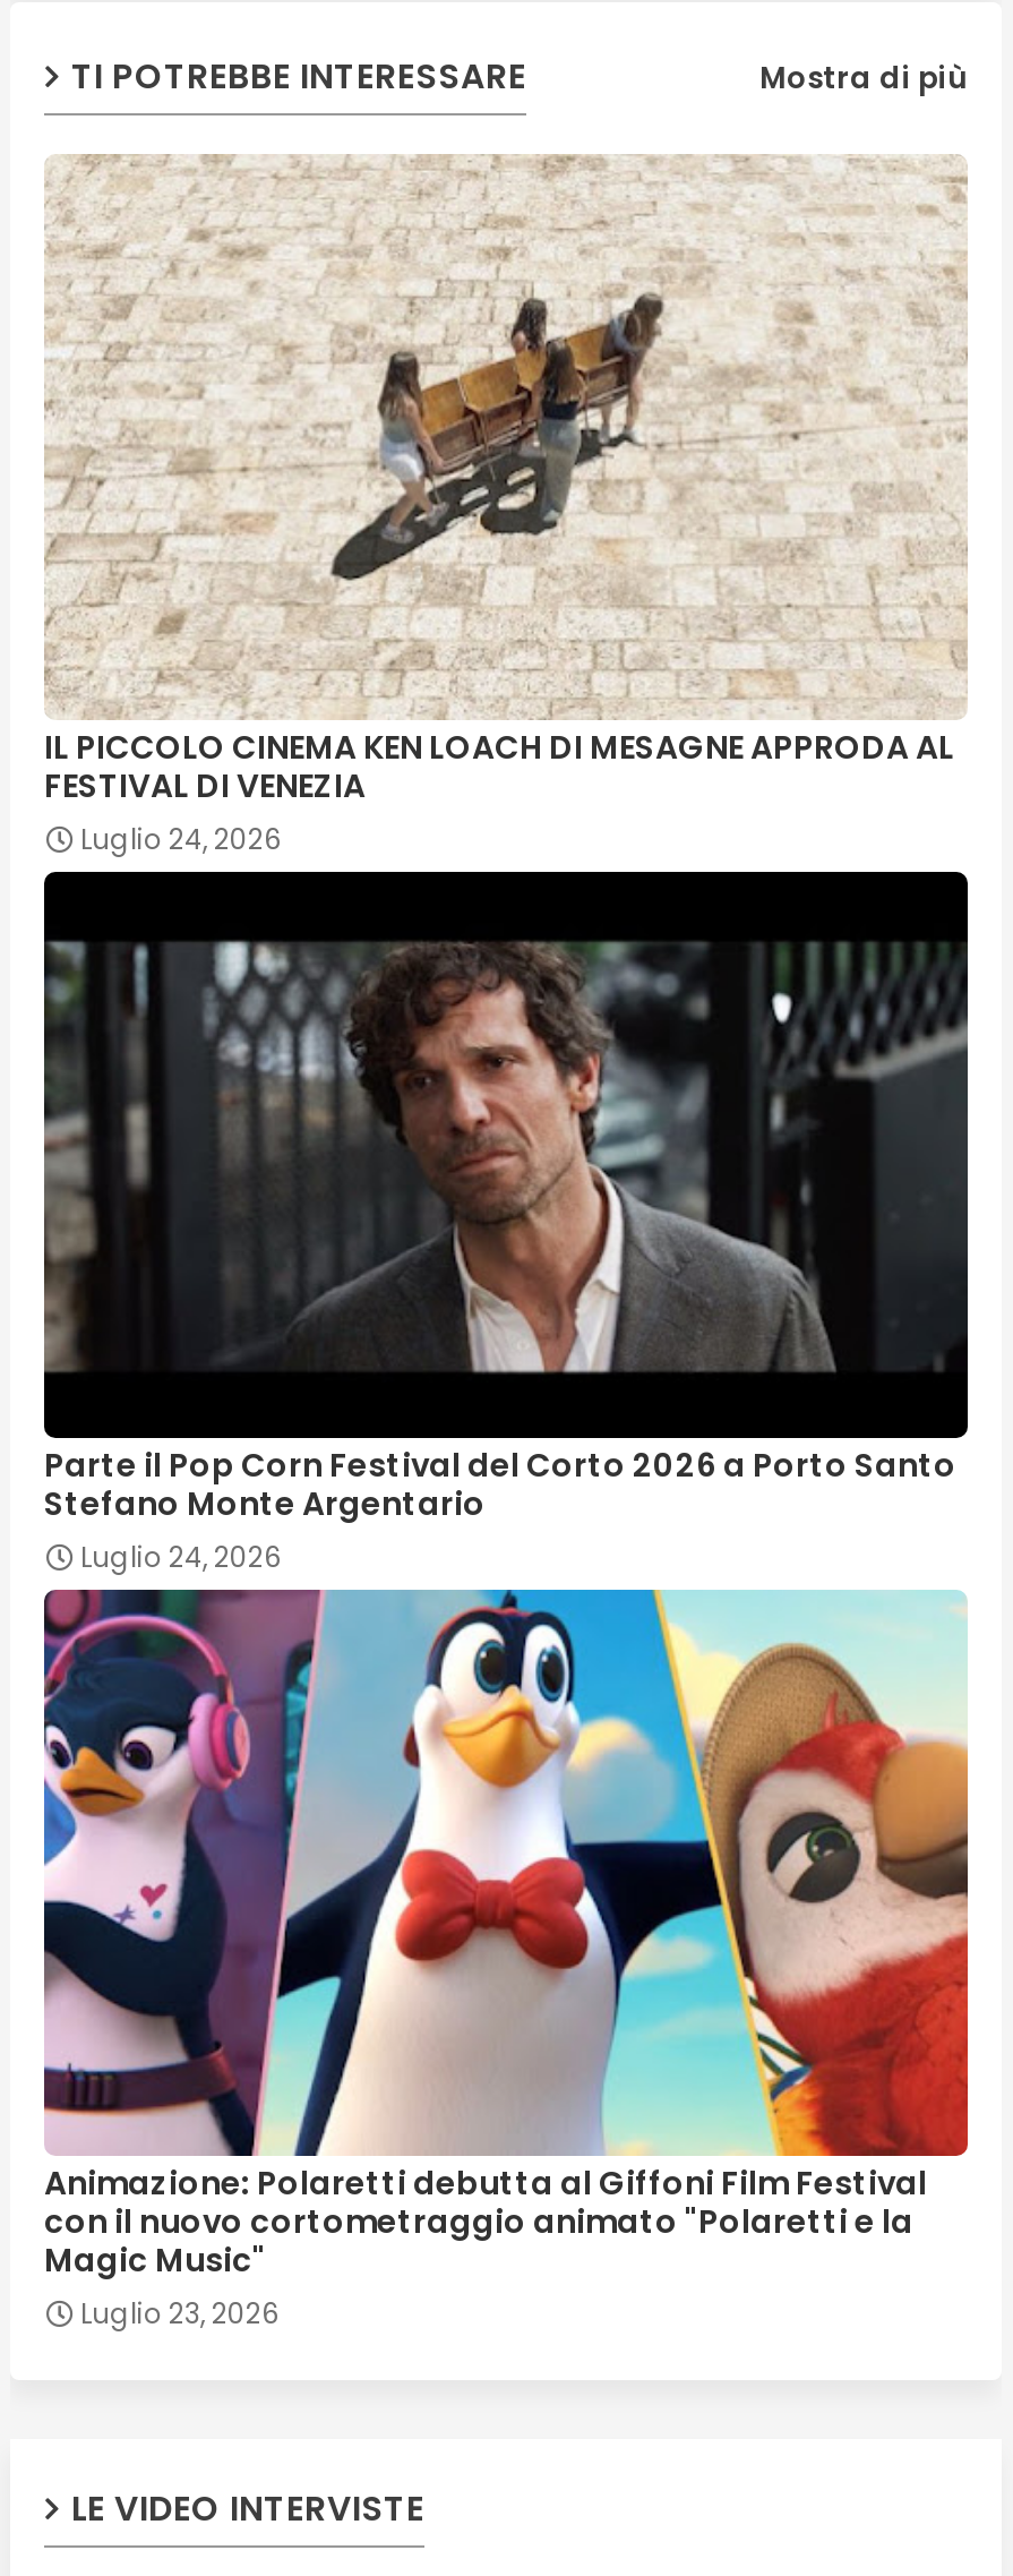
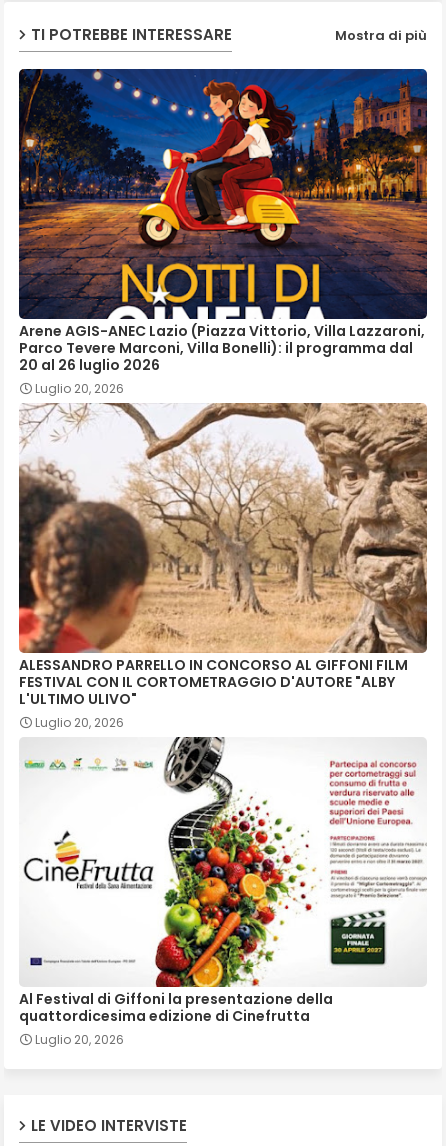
[44,154,968,858] [image] | IL PICCOLO CINEMA KEN LOACH DI MESAGNE APPRODA AL | FESTIVAL DI VENEZIA | Luglio 24, 2026 -> [18,68,428,397] [image] | Arene AGIS-ANEC Lazio (Piazza Vittorio, Villa Lazzaroni, | Parco Tevere Marconi, Villa Bonelli): il programma dal | 20 al 26 luglio 2026 | Luglio 20, 2026
[42,870,970,1576] [image] | Parte il Pop Corn Festival del Corto 2026 a Porto Santo | Stefano Monte Argentario | Luglio 24, 2026 -> [18,402,428,731] [image] | ALESSANDRO PARRELLO IN CONCORSO AL GIFFONI FILM | FESTIVAL CON IL CORTOMETRAGGIO D'AUTORE "ALBY | L'ULTIMO ULIVO" | Luglio 20, 2026
[42,1587,970,2332] [image] | Animazione: Polaretti debutta al Giffoni Film Festival | con il nuovo cortometraggio animato "Polaretti e la | Magic Music" | Luglio 23, 2026 -> [19,720,427,1048] [image] | Al Festival di Giffoni la presentazione della | quattordicesima edizione di Cinefrutta | Luglio 20, 2026

